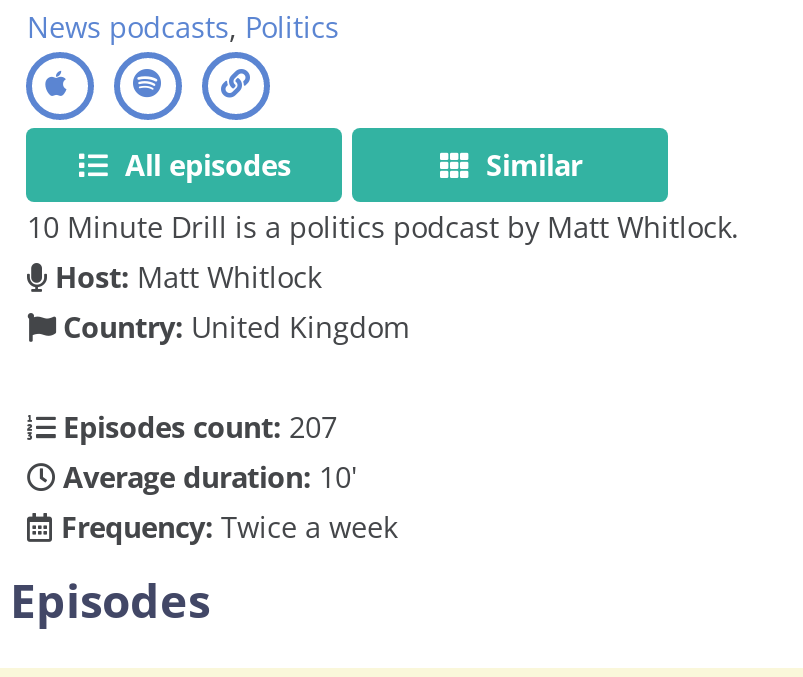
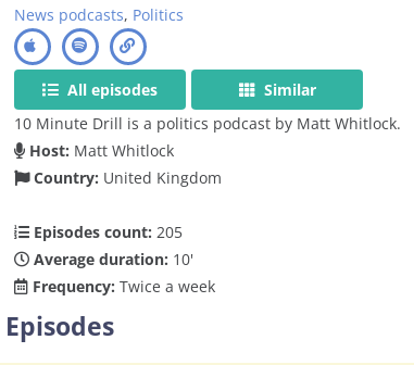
[55,408,337,446] Episodes count: 207 -> [30,222,183,242] Episodes count: 205

